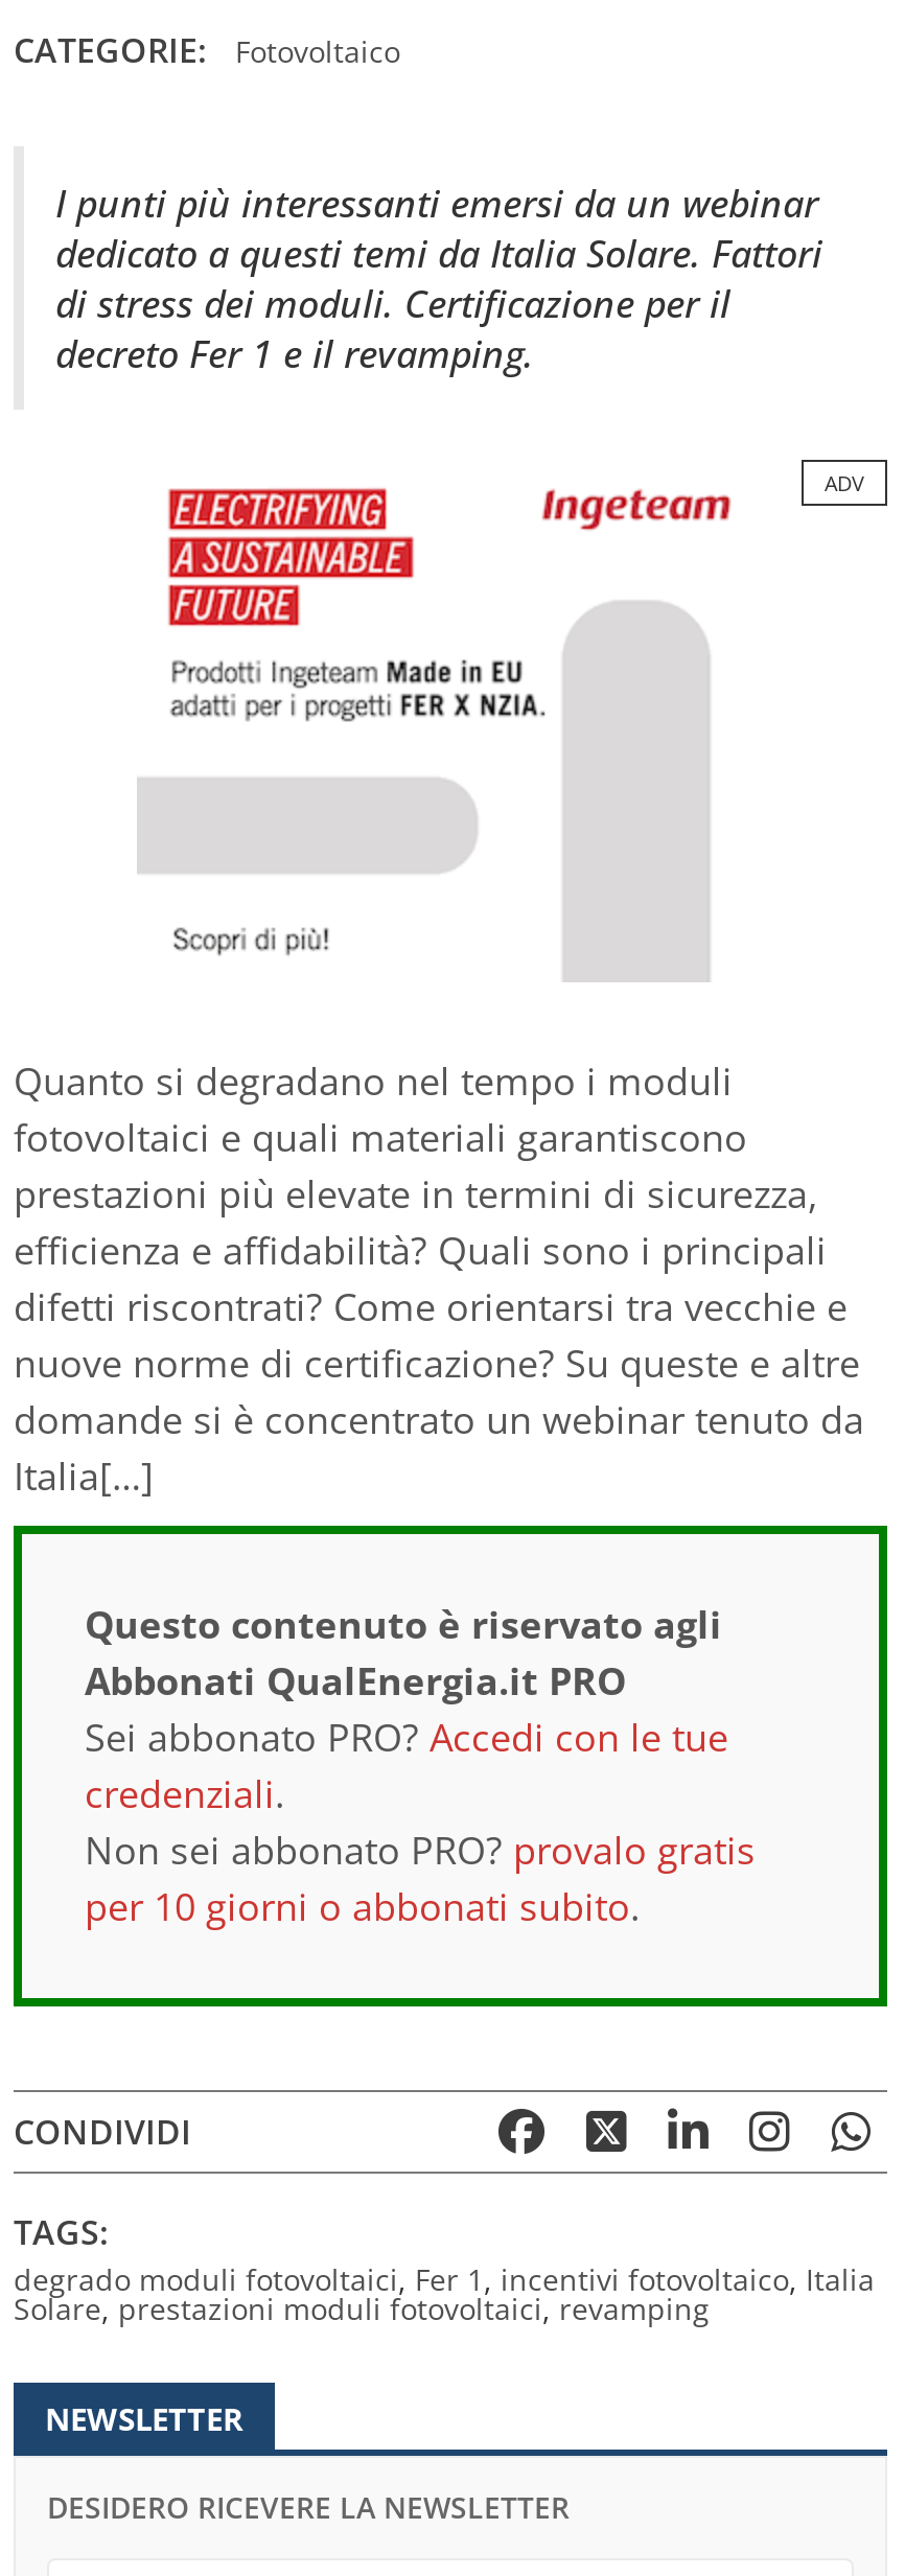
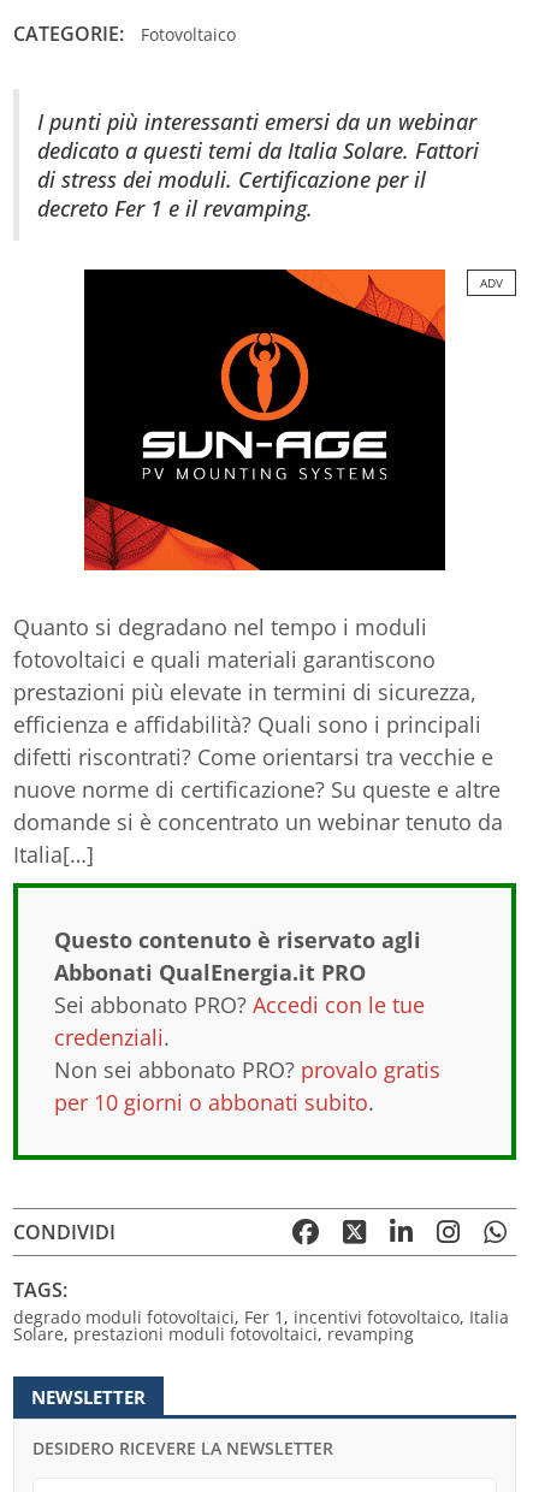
[137,460,764,982] [image] -> [83,268,446,572] [image]

